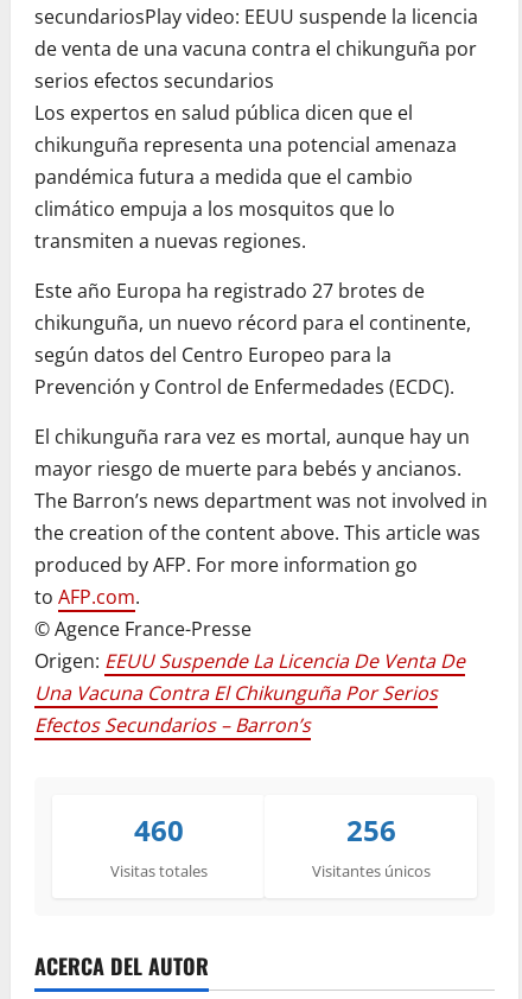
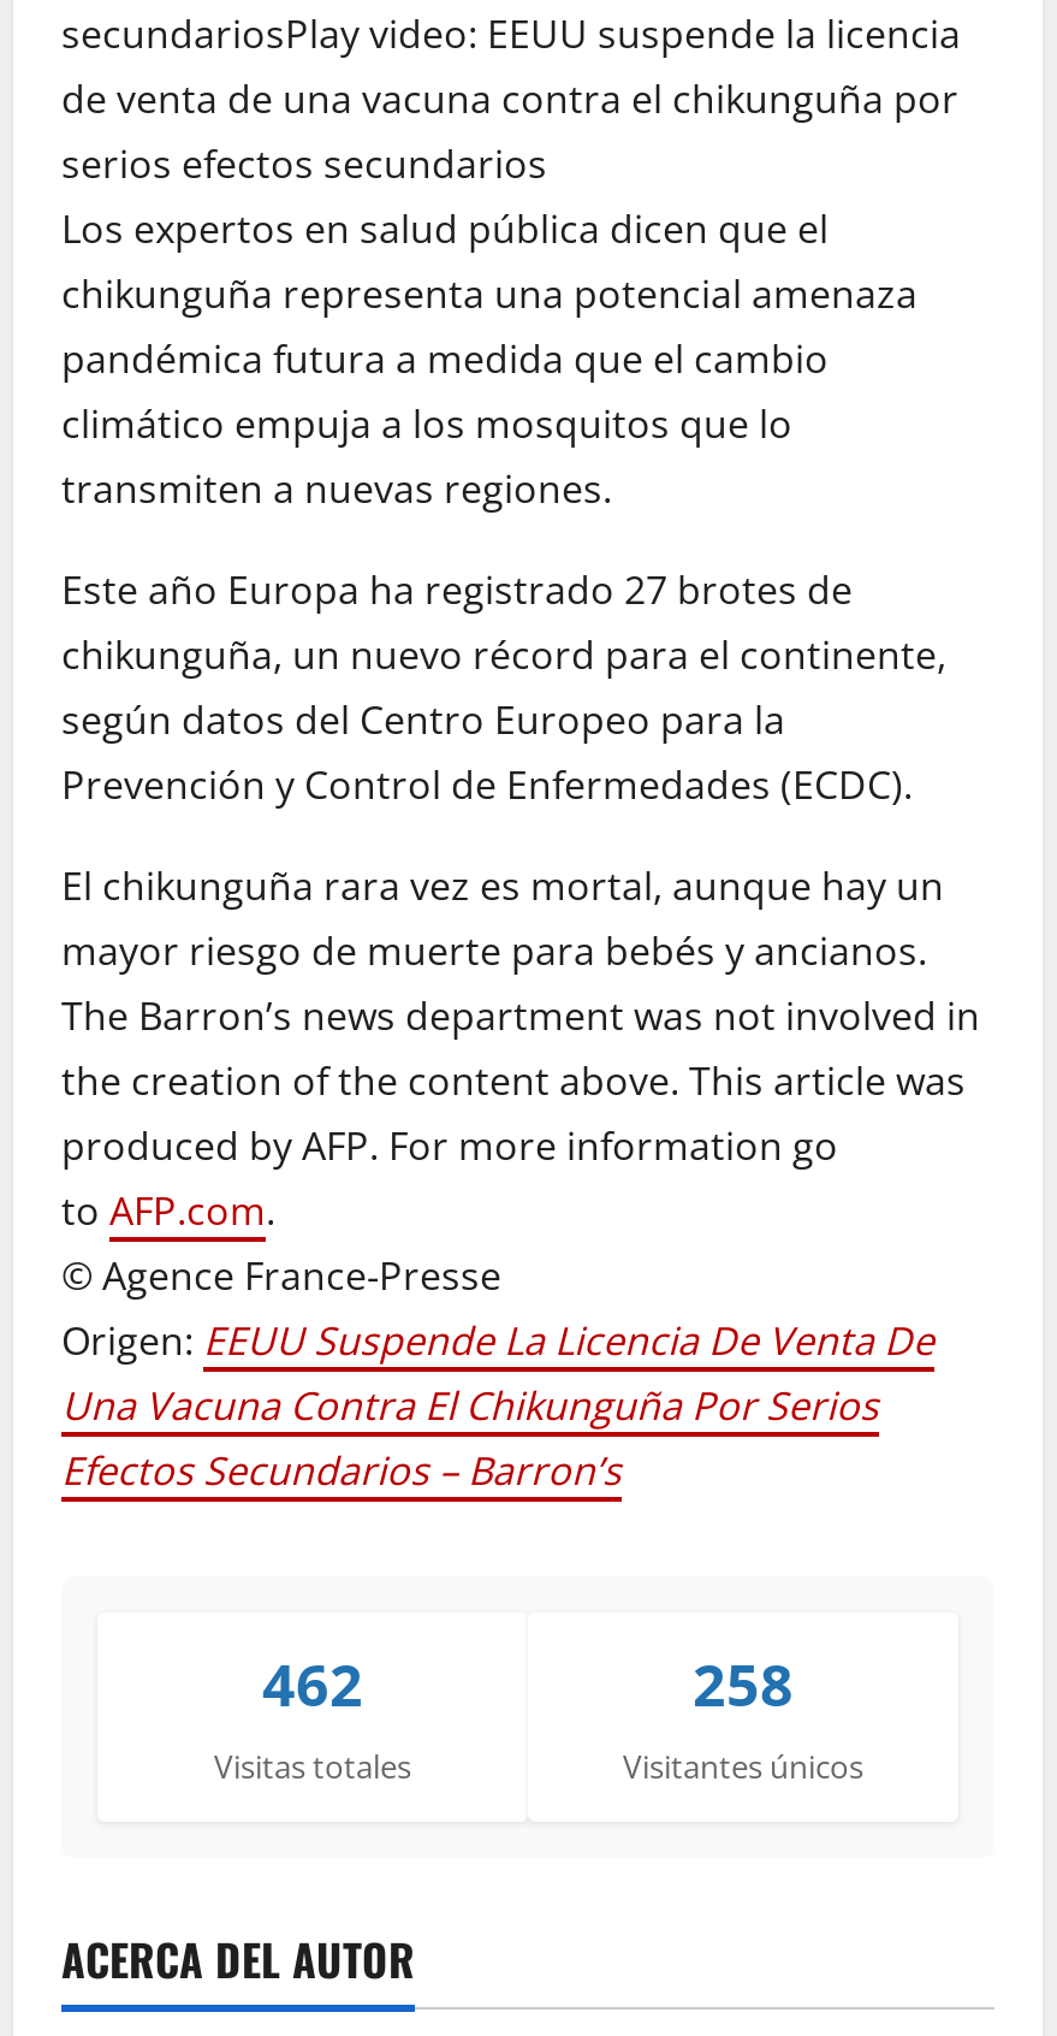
[133,810,183,850] 460 -> [262,1644,363,1723] 462
[346,810,396,850] 256 -> [693,1644,794,1723] 258

